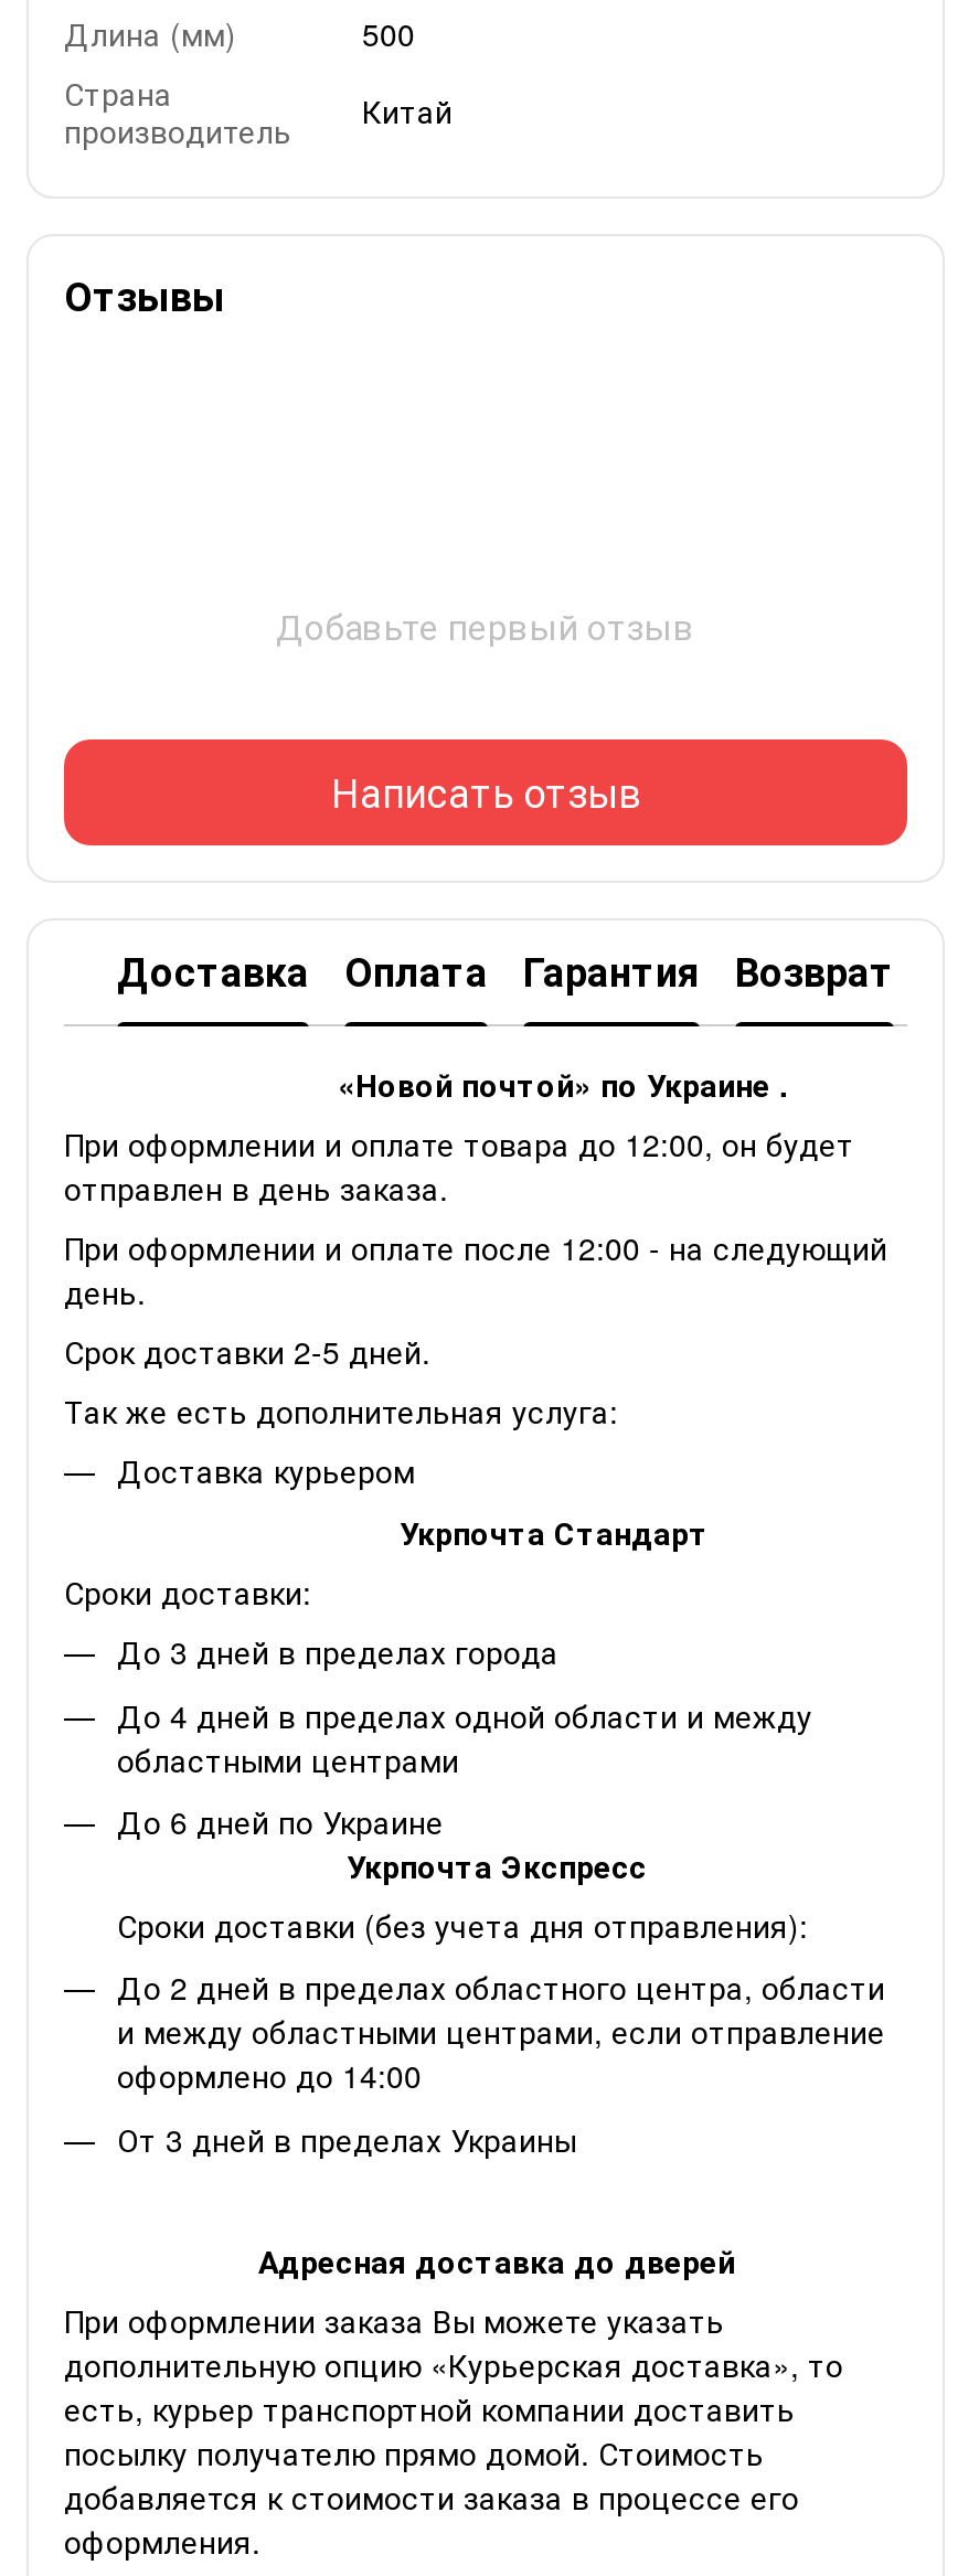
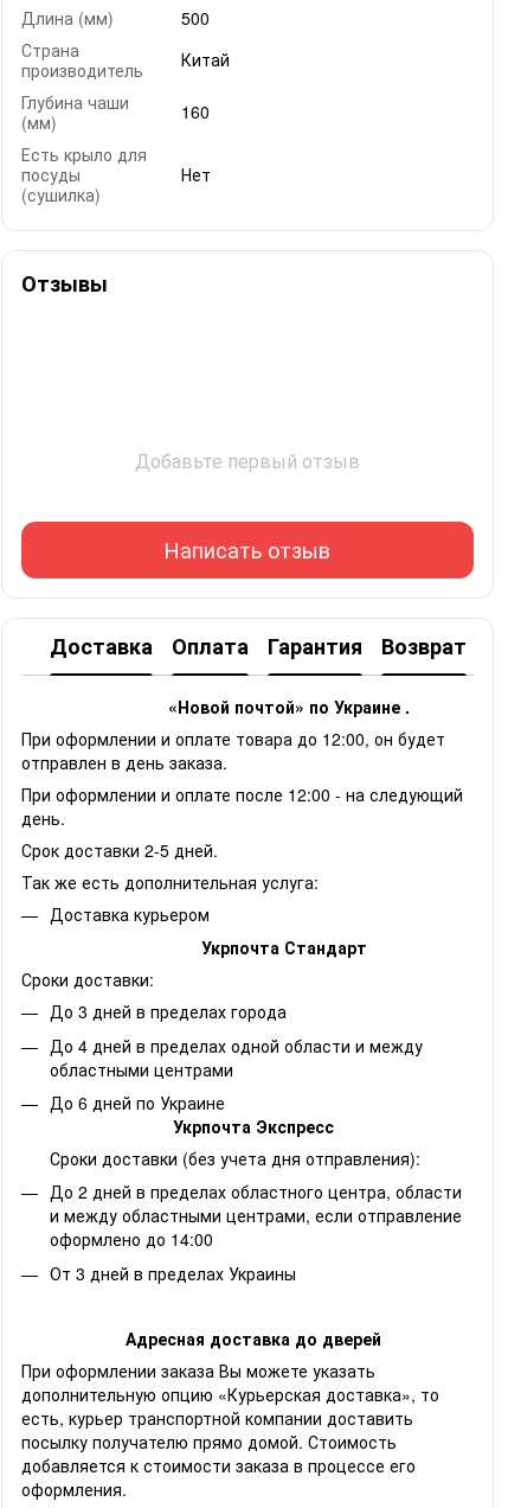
none -> [21,90,210,206] Глубина чаши | (мм) | 160 | Есть крыло для | посуды | (сушилка)
none -> [181,162,211,186] Нет

